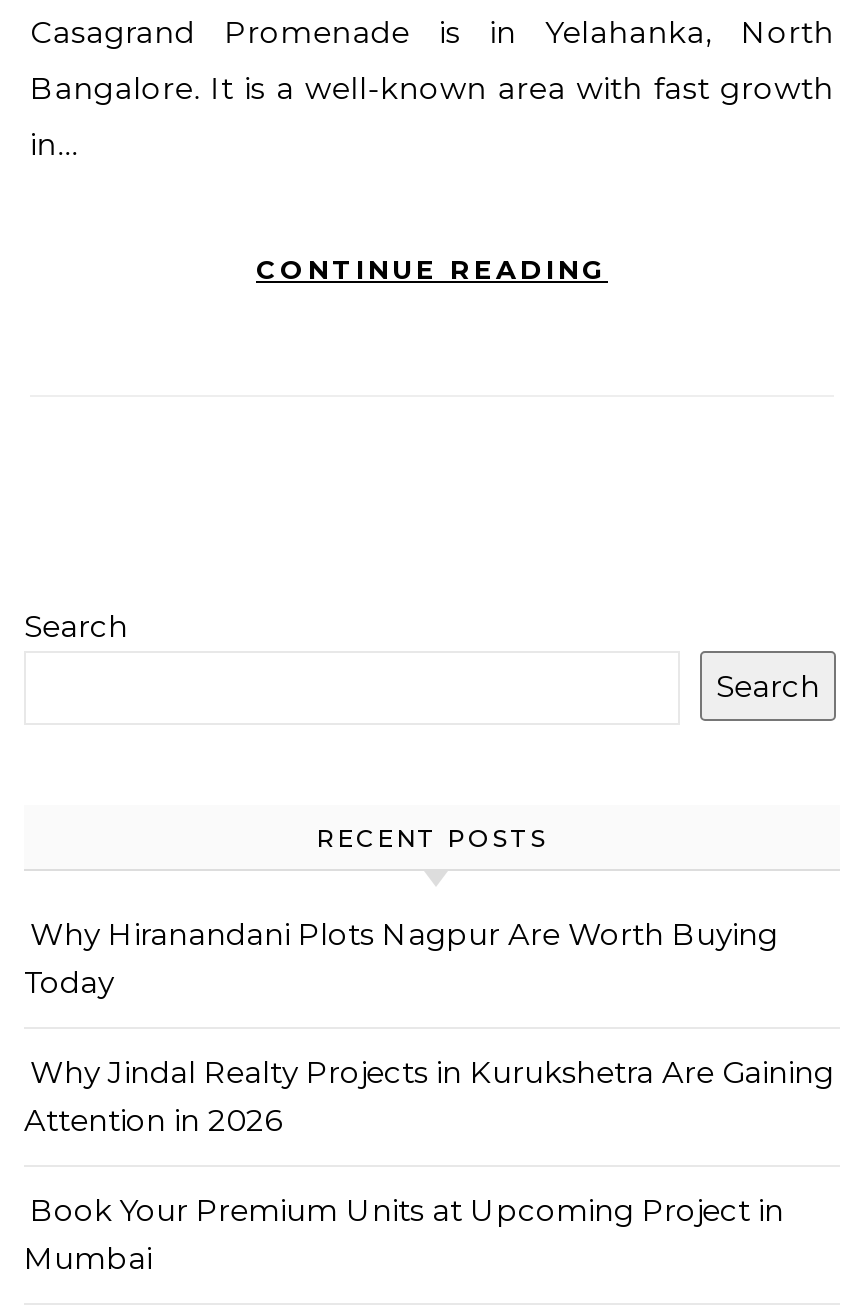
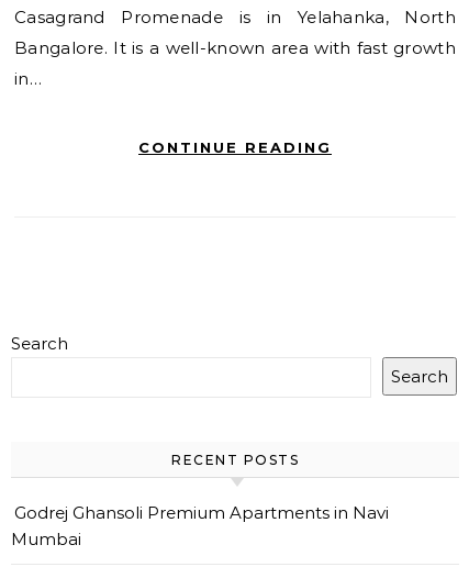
[24,915,834,1229] Why Hiranandani Plots Nagpur Are Worth Buying | Today | Why Jindal Realty Projects in Kurukshetra Are Gaining | Attention in 2026 | Book Your Premium Units at Upcoming Project in -> [14,503,389,523] Godrej Ghansoli Premium Apartments in Navi

